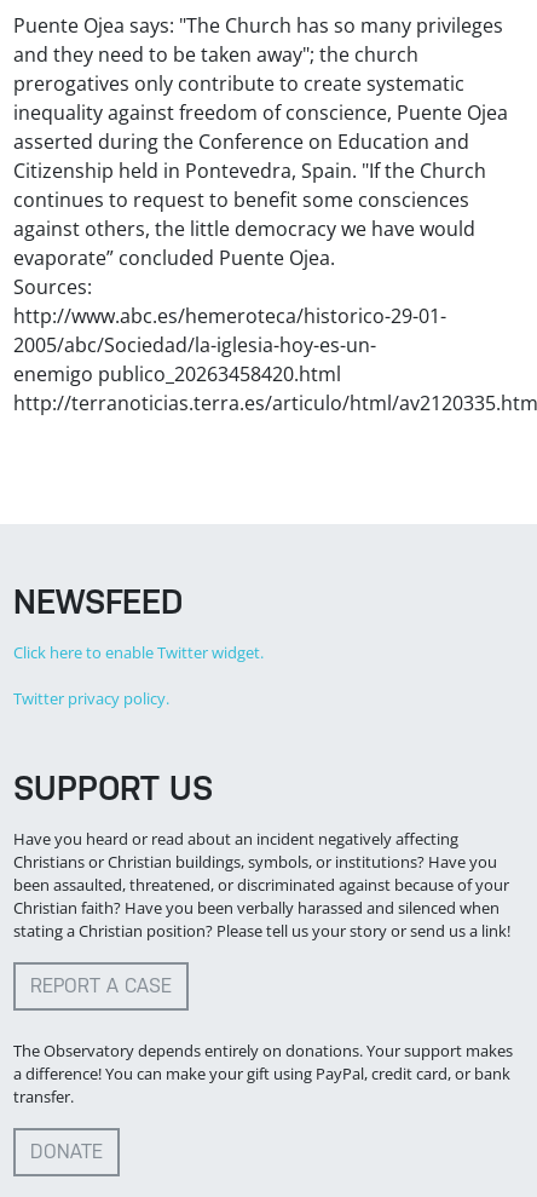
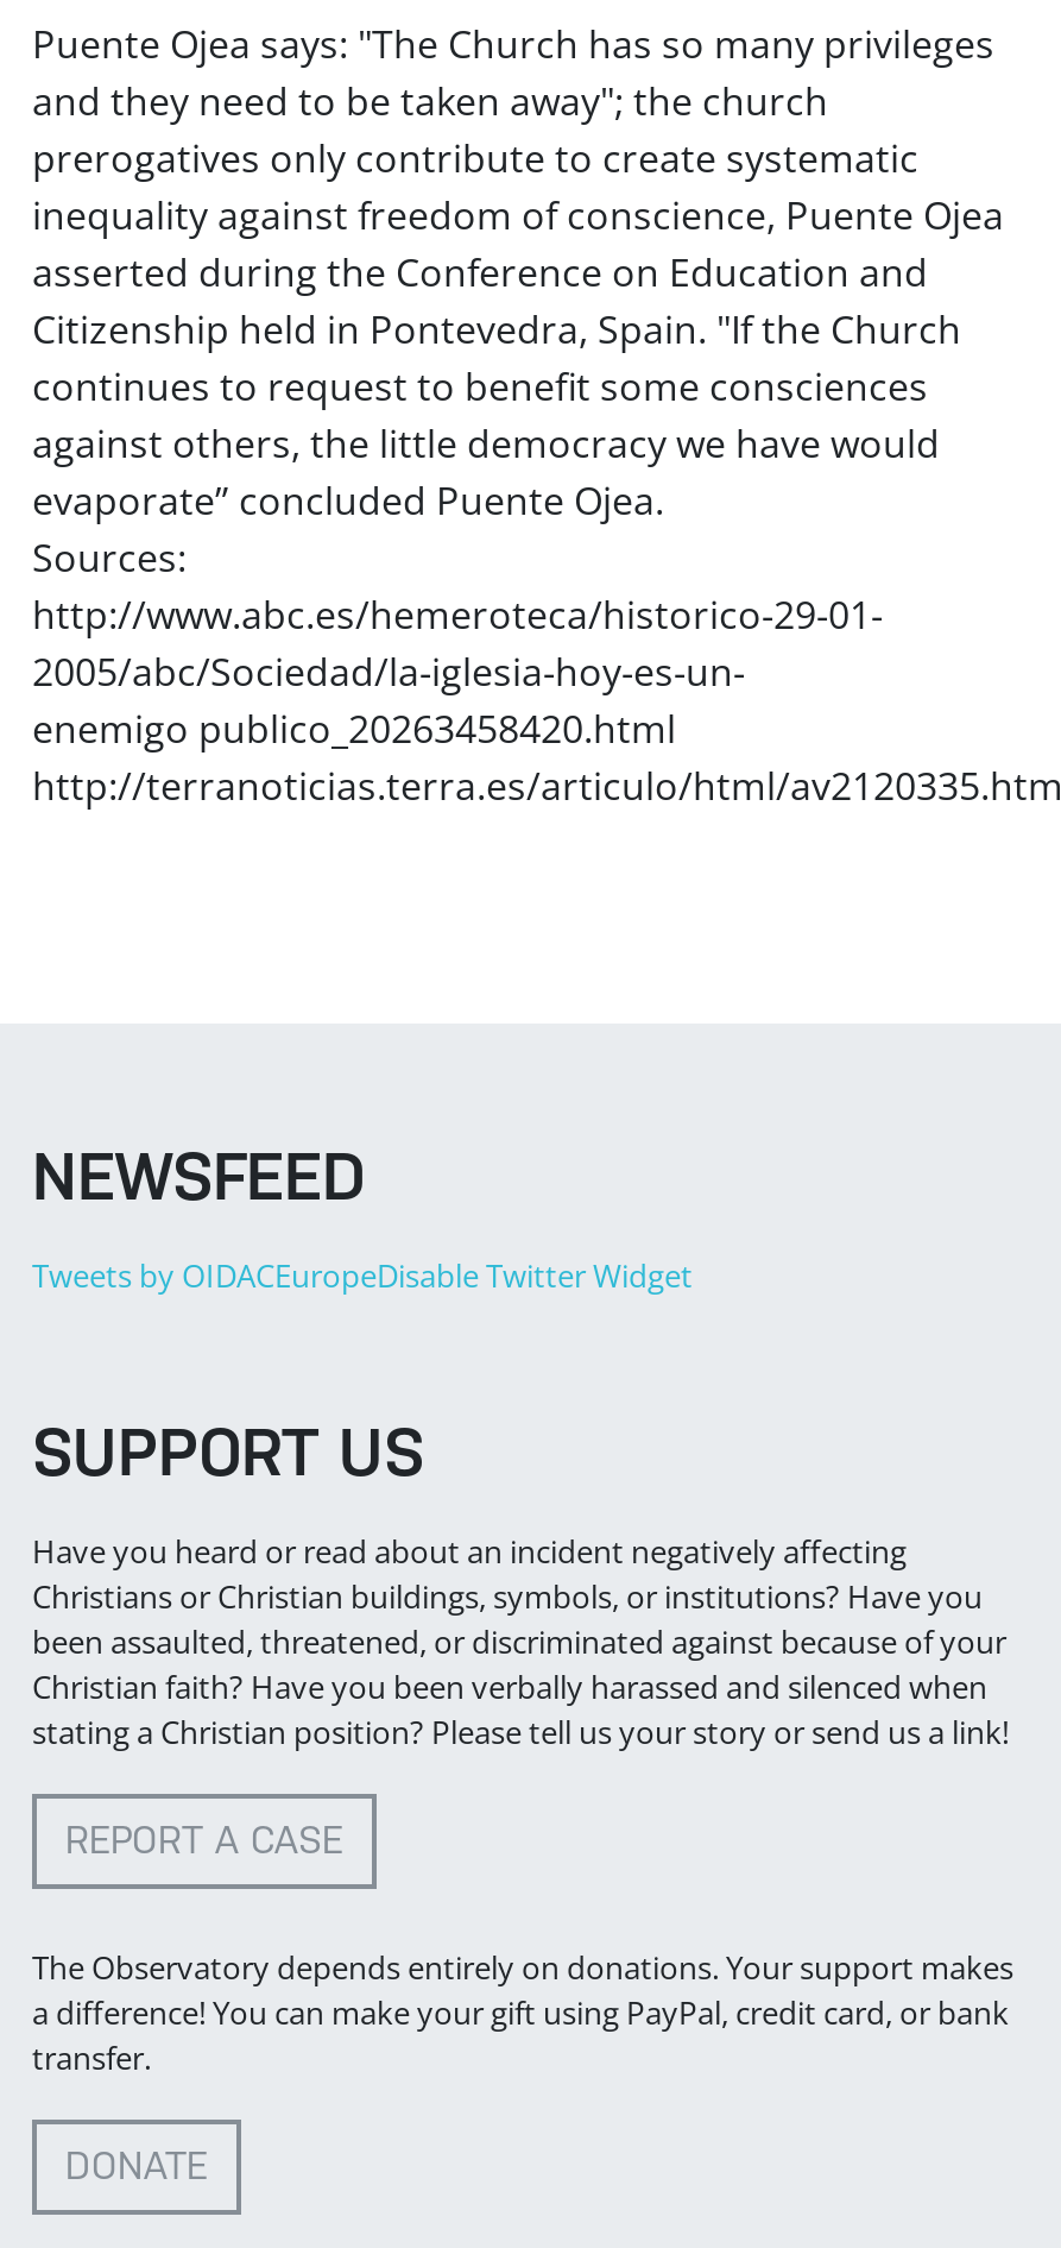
[13,641,264,709] Click here to enable Twitter widget. | Twitter privacy policy. -> [32,1254,693,1297] Tweets by OIDACEuropeDisable Twitter Widget

